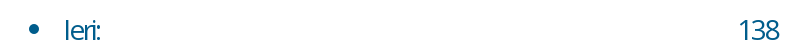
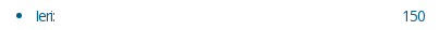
[737,9,779,47] 138 -> [402,5,425,25] 150

